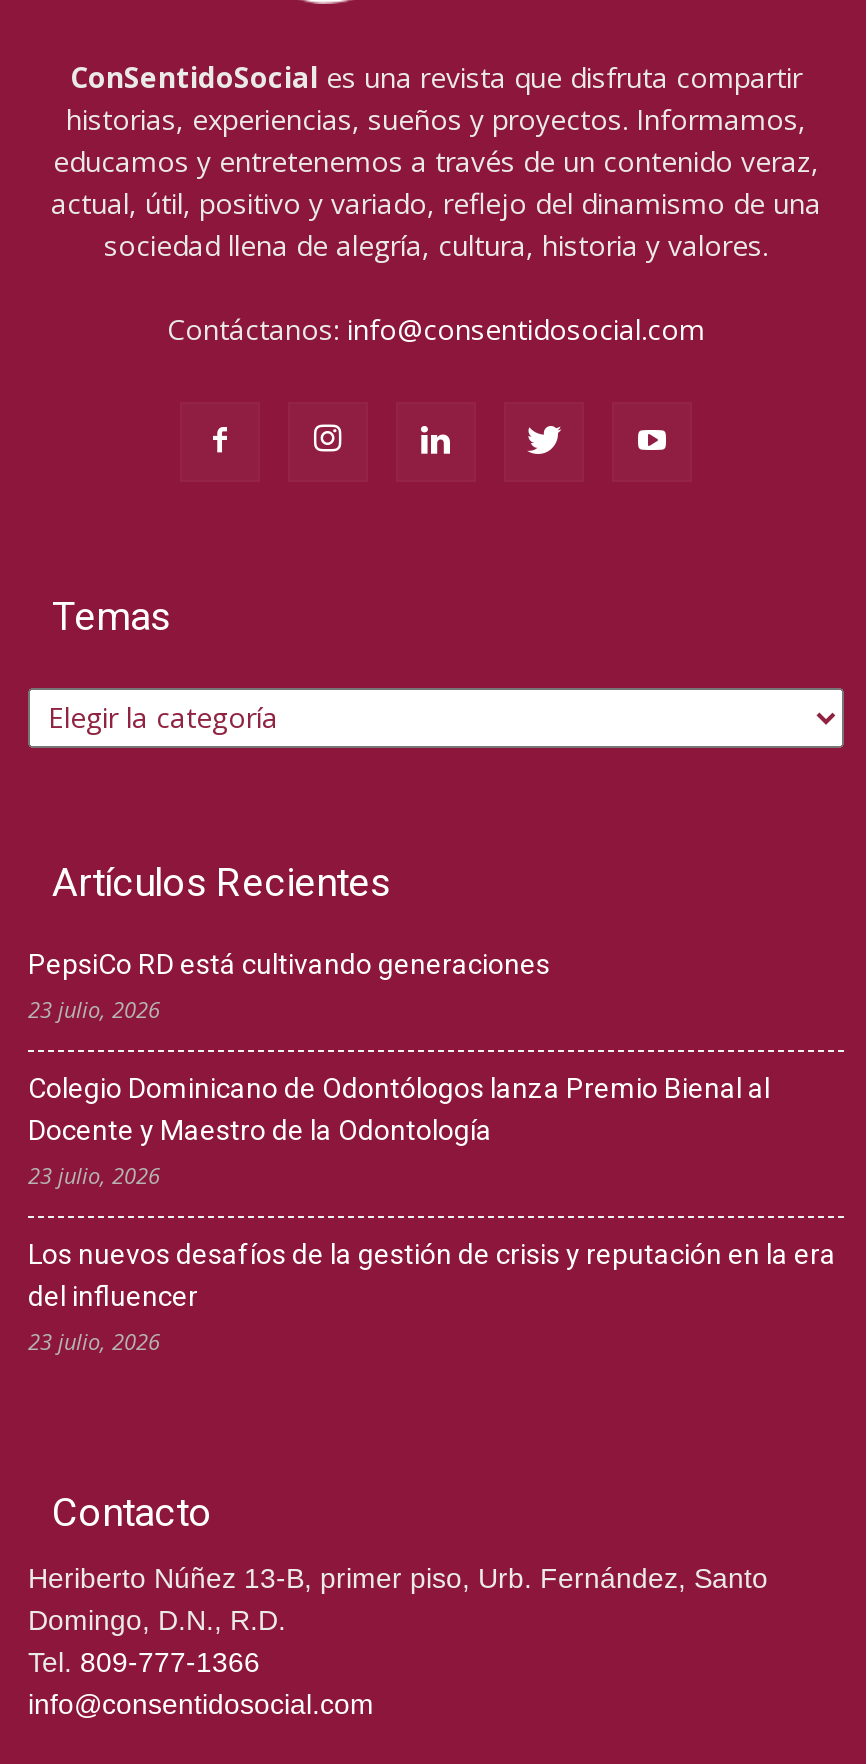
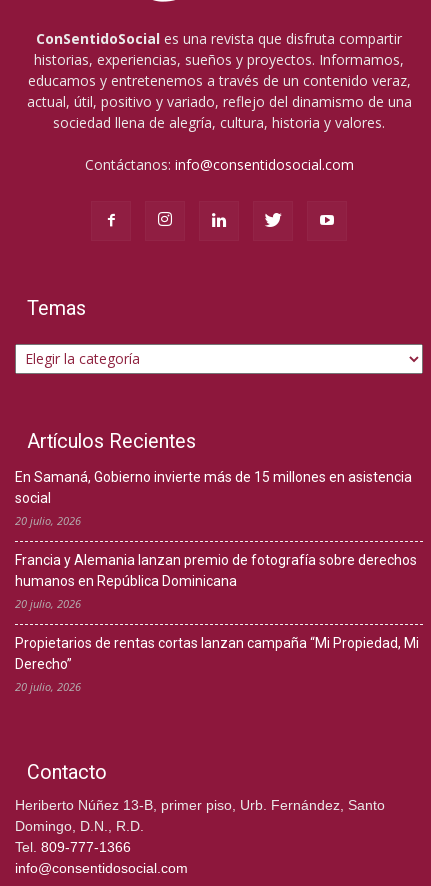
[28,947,550,1023] PepsiCo RD está cultivando generaciones | 23 julio, 2026 -> [15,469,412,528] En Samaná, Gobierno invierte más de 15 millones en asistencia | social | 20 julio, 2026
[28,1071,770,1189] Colegio Dominicano de Odontólogos lanza Premio Bienal al | Docente y Maestro de la Odontología | 23 julio, 2026 -> [15,552,417,611] Francia y Alemania lanzan premio de fotografía sobre derechos | humanos en República Dominicana | 20 julio, 2026
[28,1237,836,1355] Los nuevos desafíos de la gestión de crisis y reputación en la era | del influencer | 23 julio, 2026 -> [15,635,419,694] Propietarios de rentas cortas lanzan campaña “Mi Propiedad, Mi | Derecho” | 20 julio, 2026

